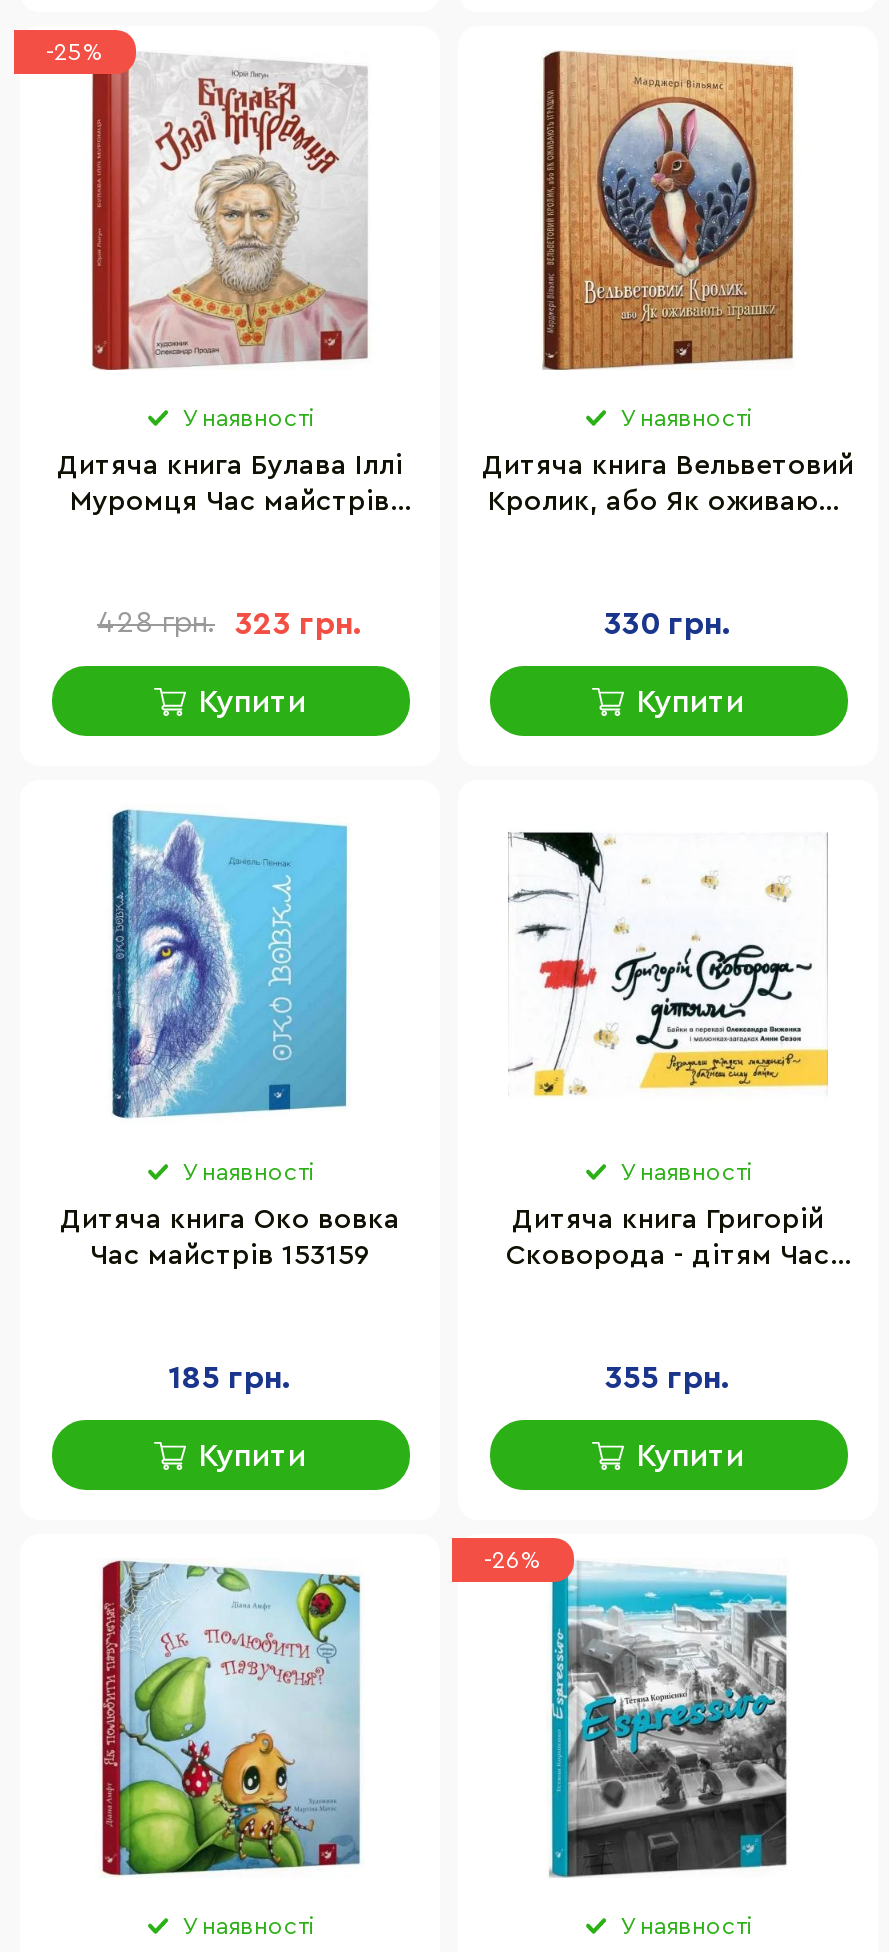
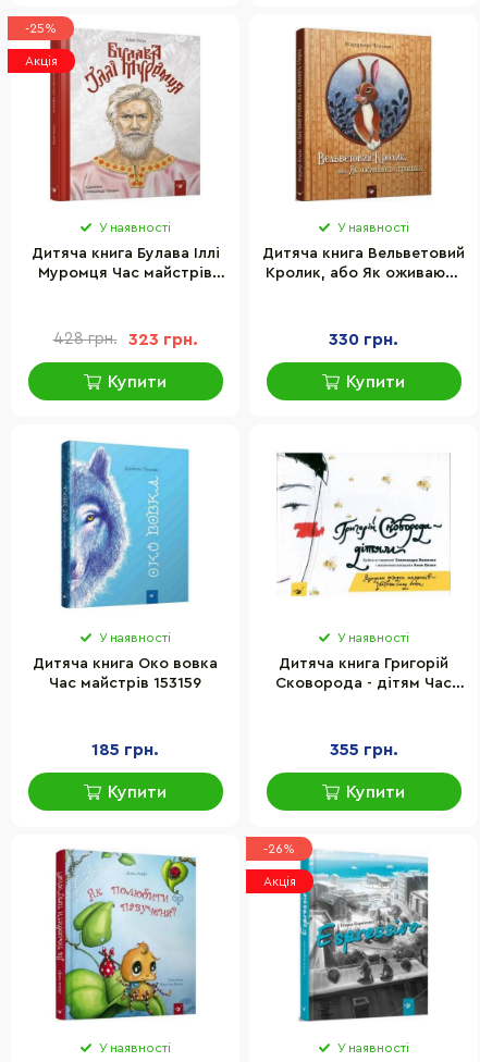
none -> [25,54,58,67] Акція
none -> [263,875,296,888] Акція

